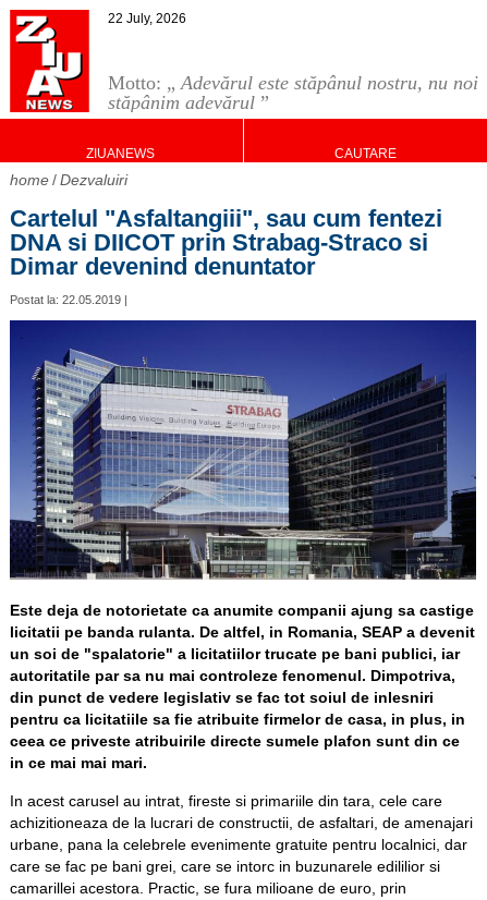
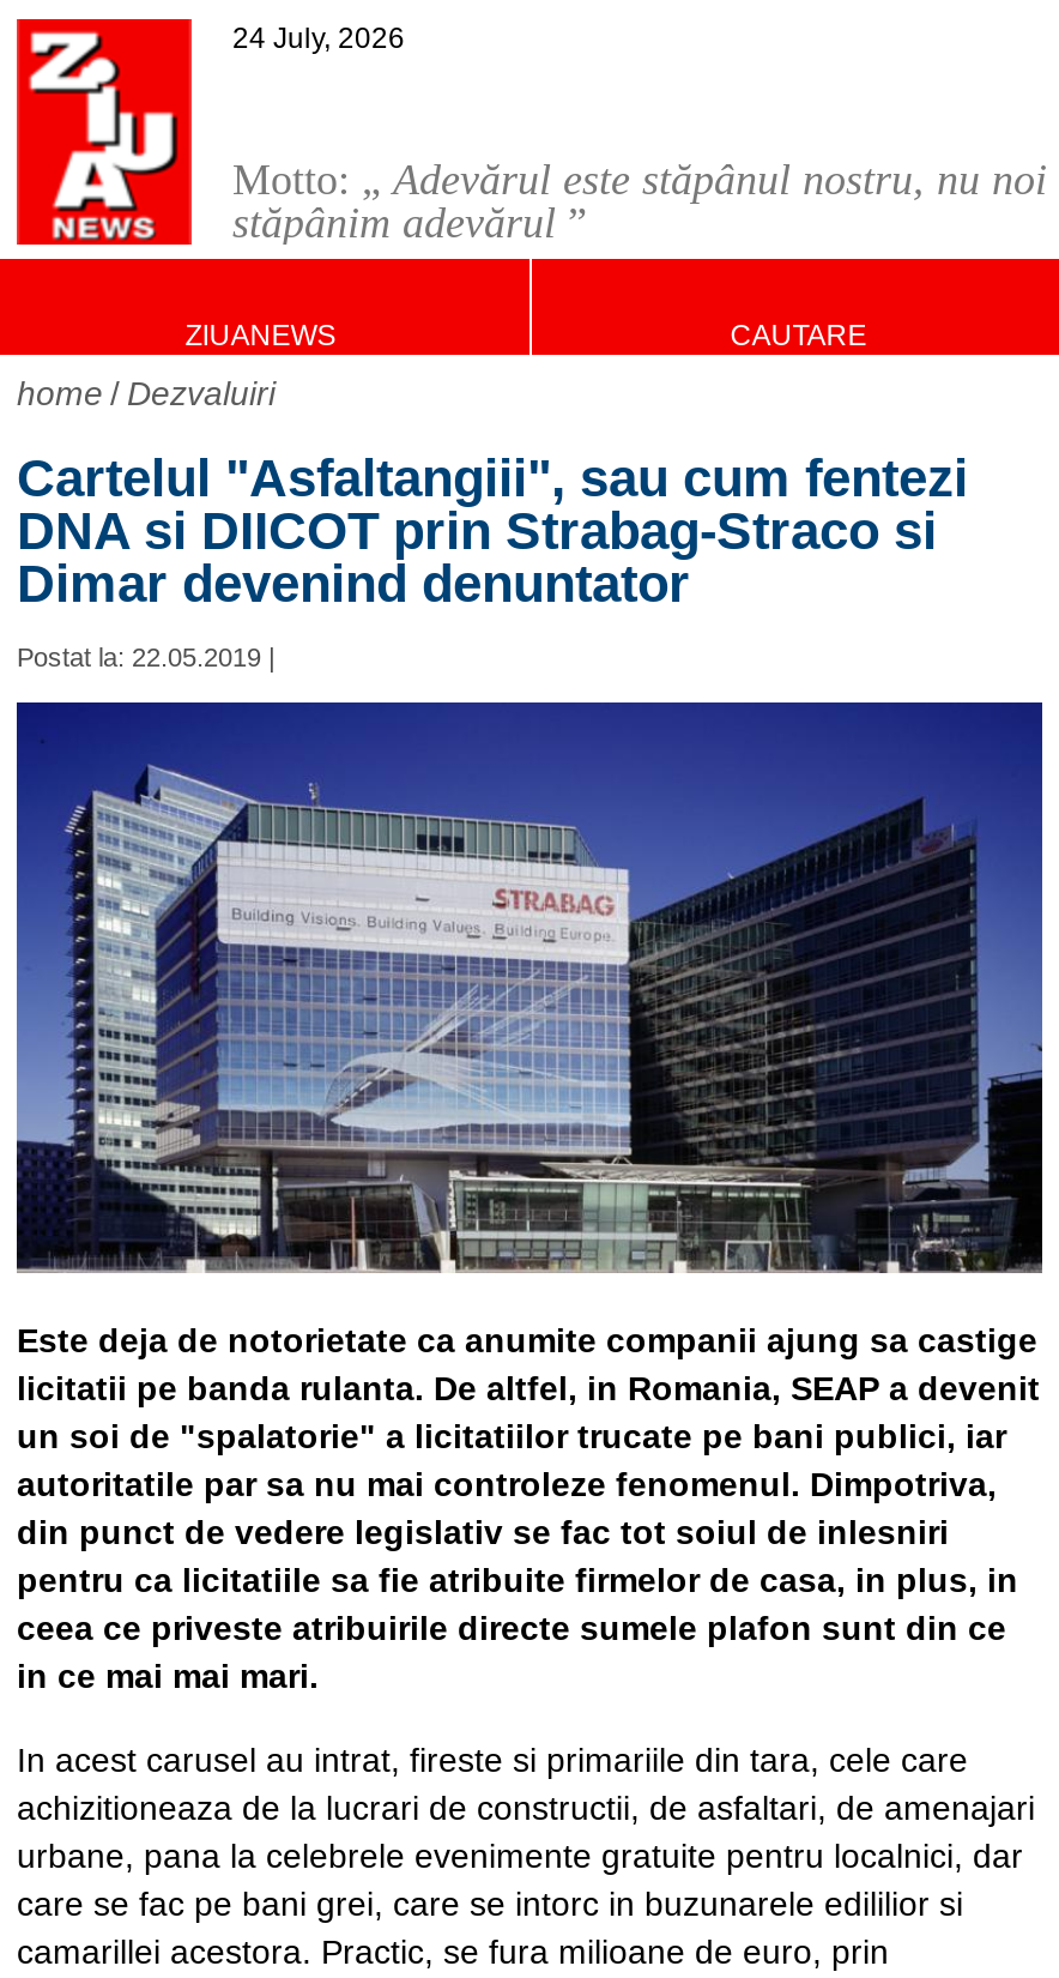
[108,11,186,26] 22 July, 2026 -> [232,22,405,55] 24 July, 2026

